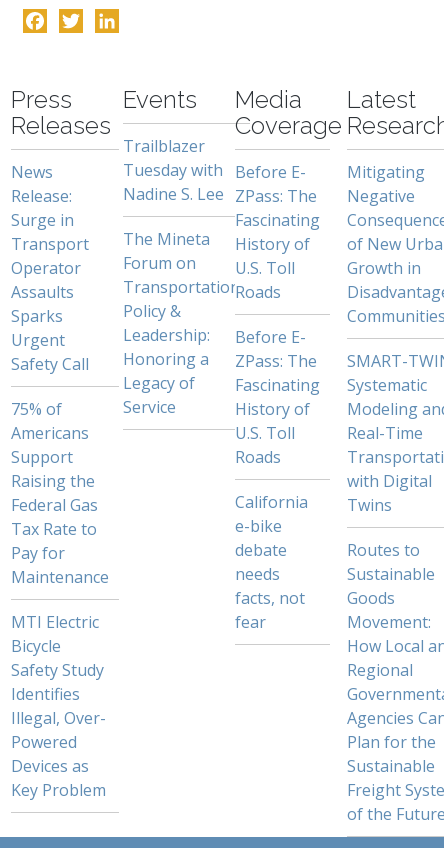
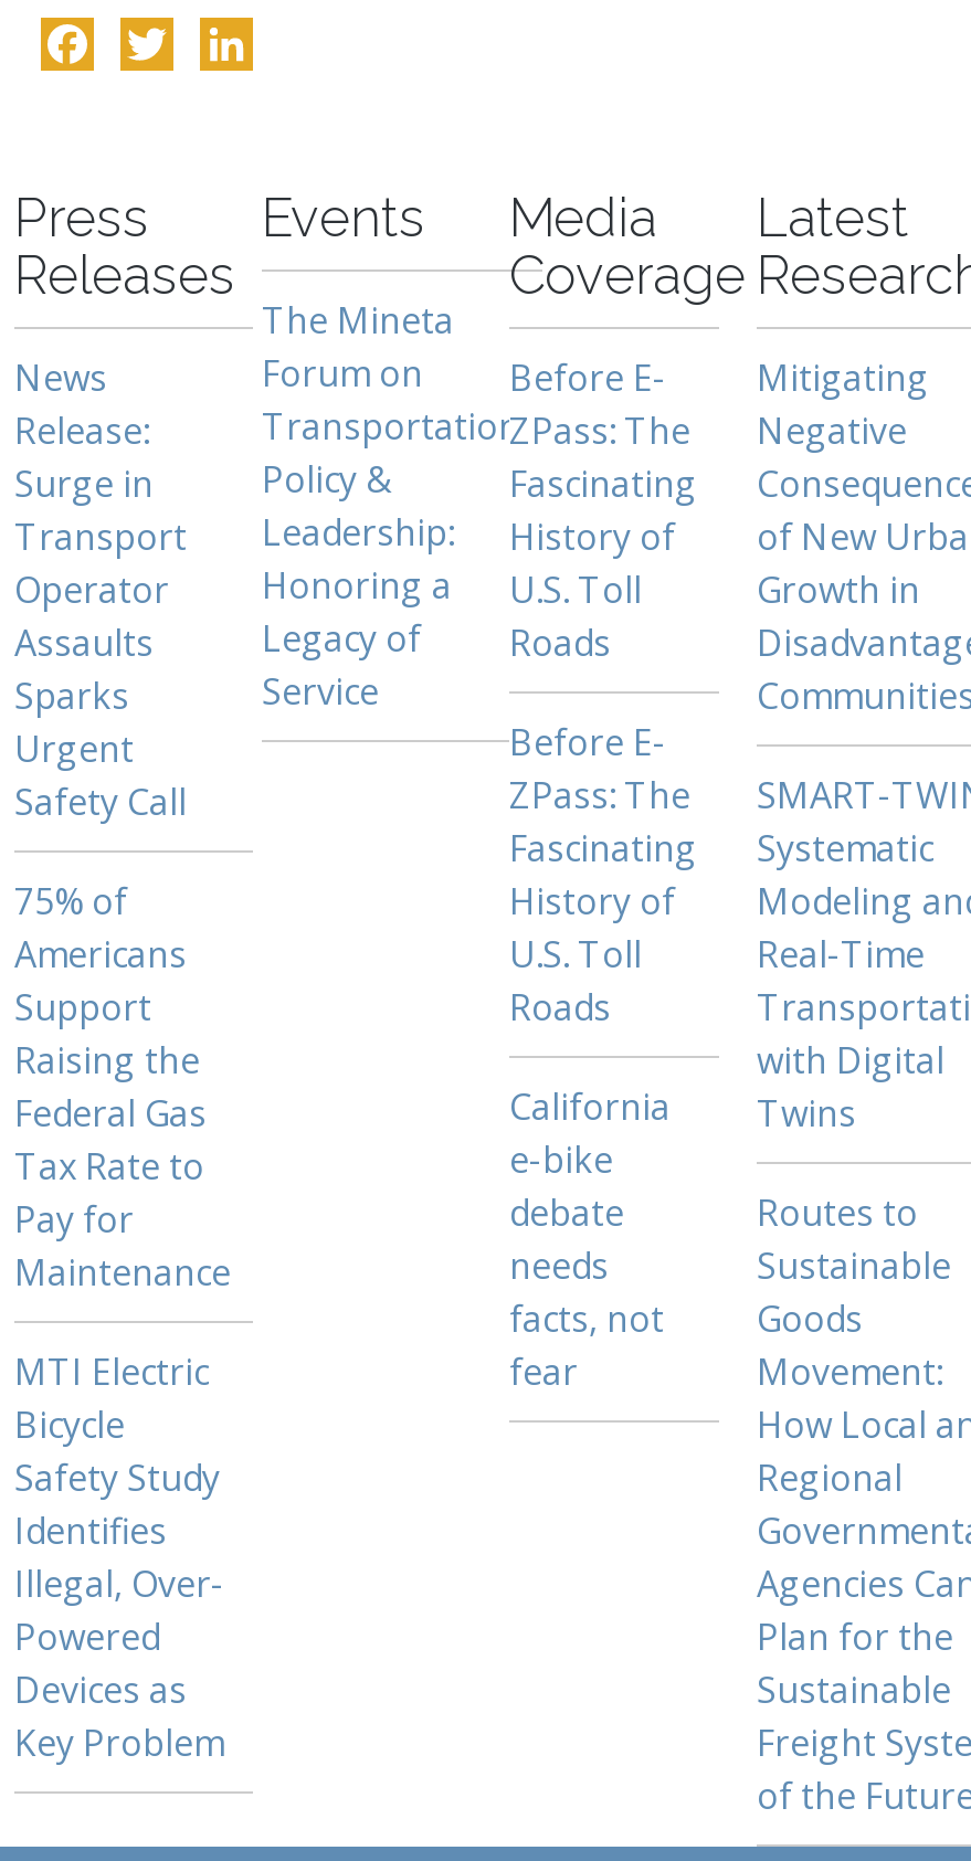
[123,135,224,205] Trailblazer | Tuesday with | Nadine S. Lee -> none
moved [123,228,210,418] -> [262,295,454,715]: The Mineta | Forum on | Policy & | Leadership: | Honoring a | Legacy of | Service

